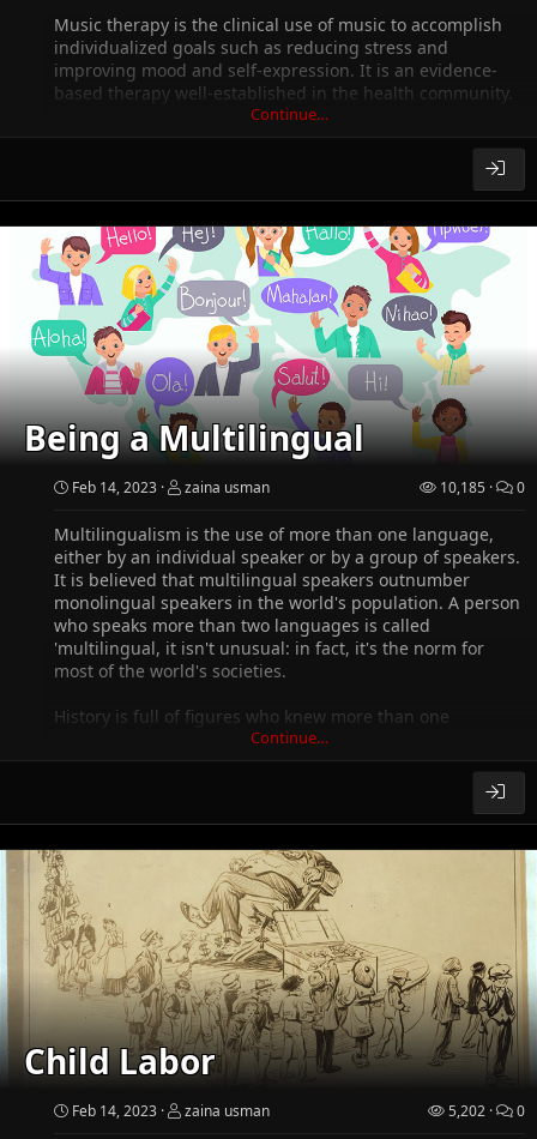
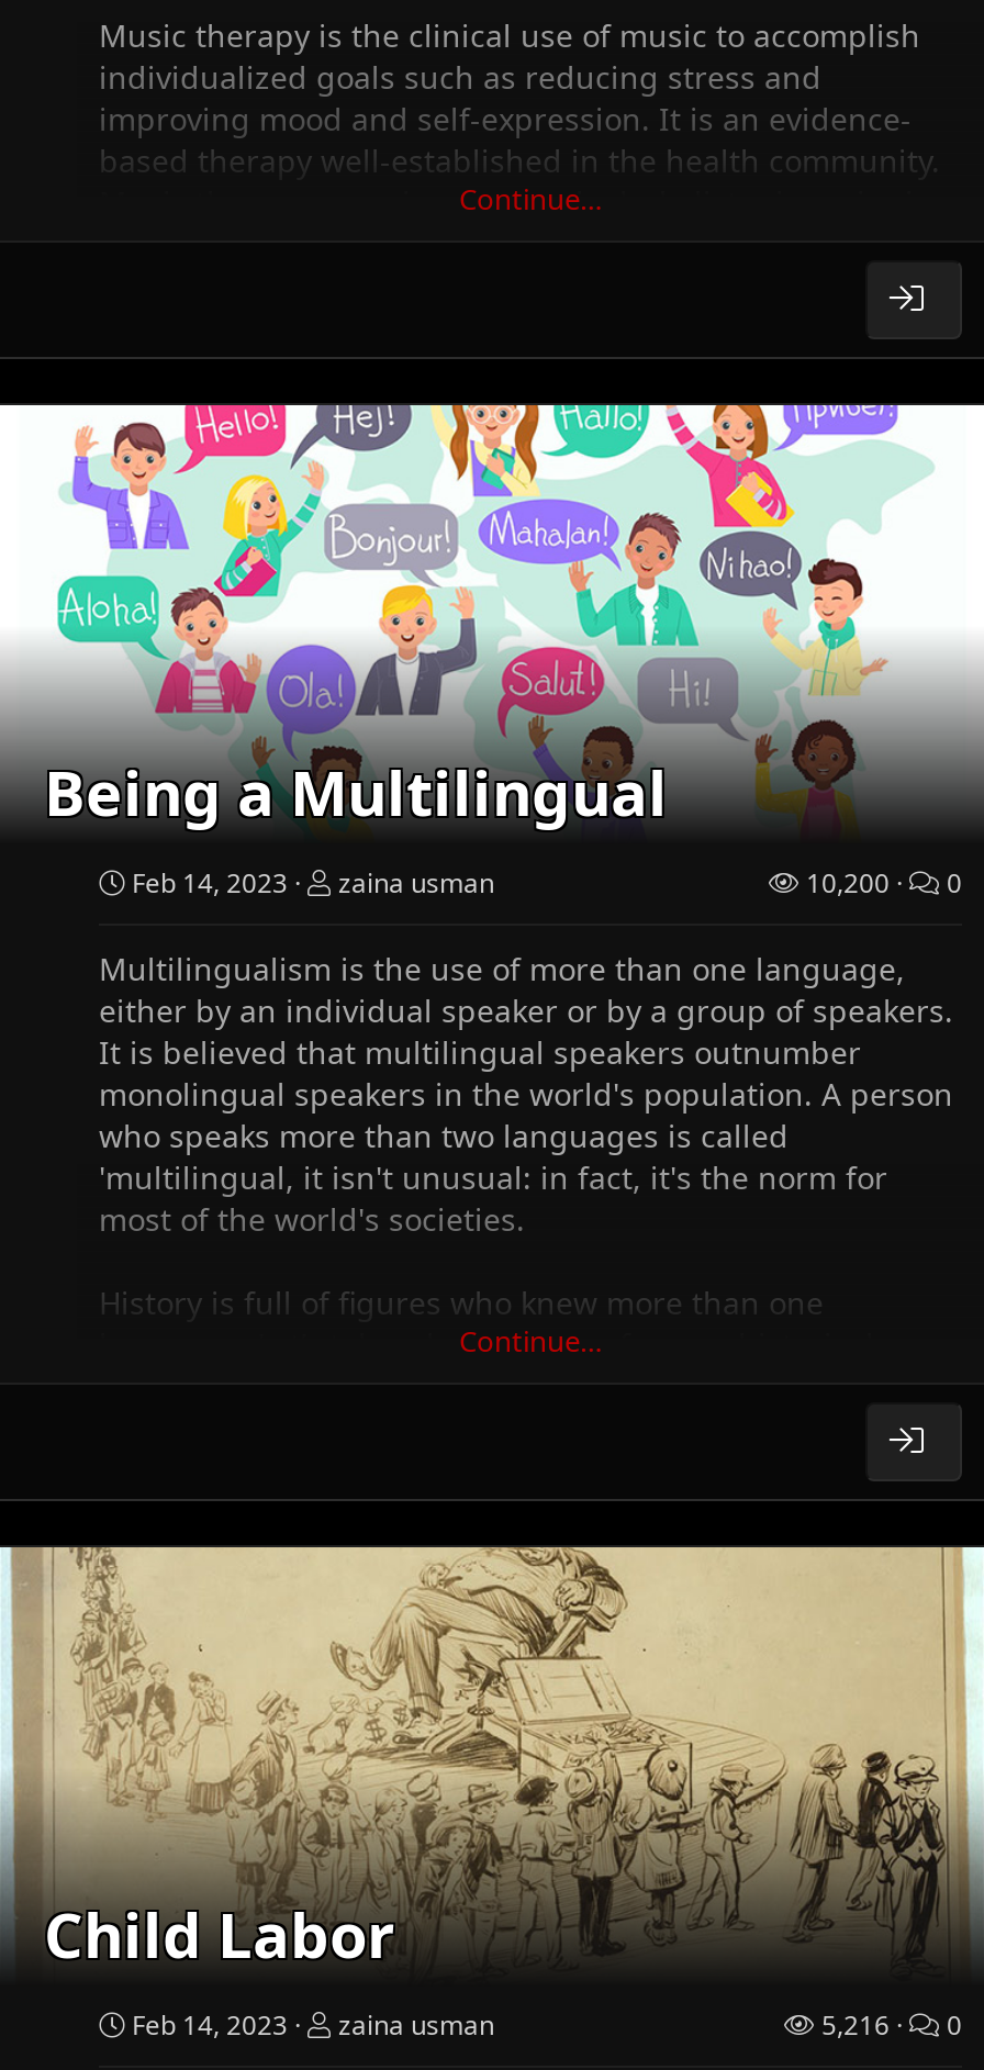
[436,477,525,497] 10,185 0 -> [800,864,962,901] 10,200 0
[445,1100,525,1121] 5,202 0 -> [815,2006,962,2043] 5,216 0

